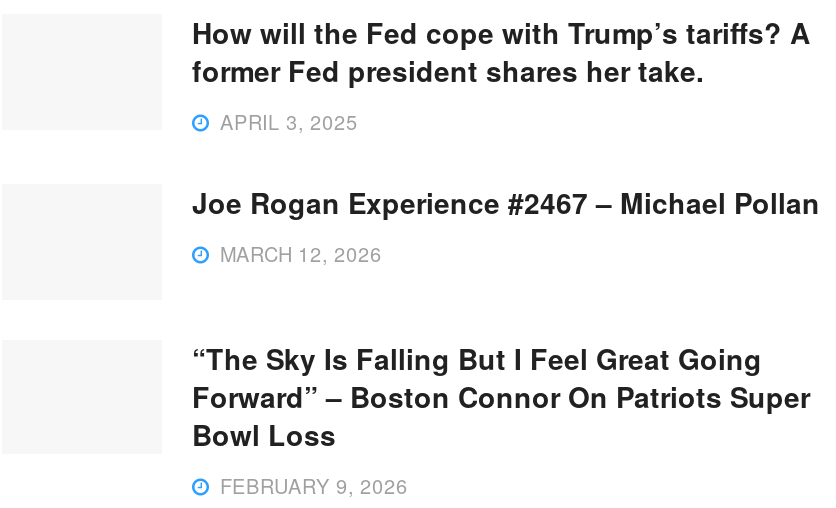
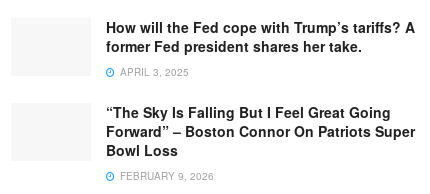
[192,183,820,269] Joe Rogan Experience #2467 – Michael Pollan | MARCH 12, 2026 -> none

